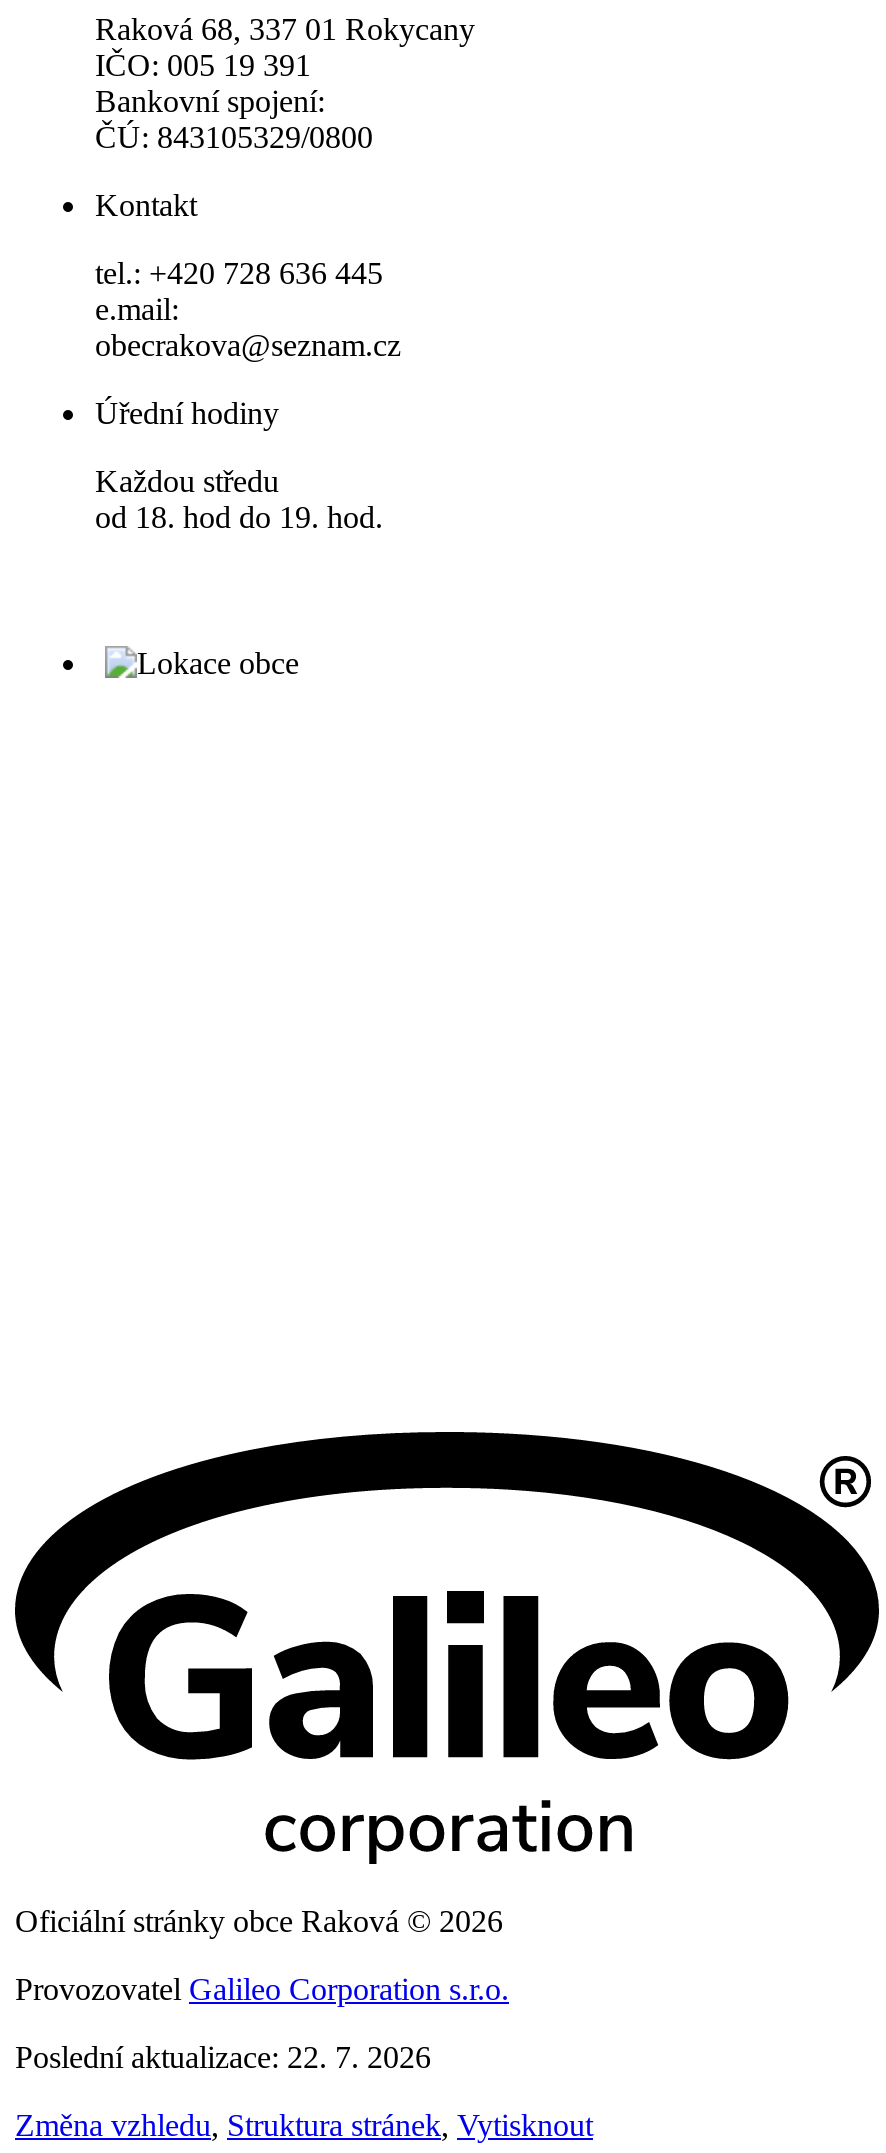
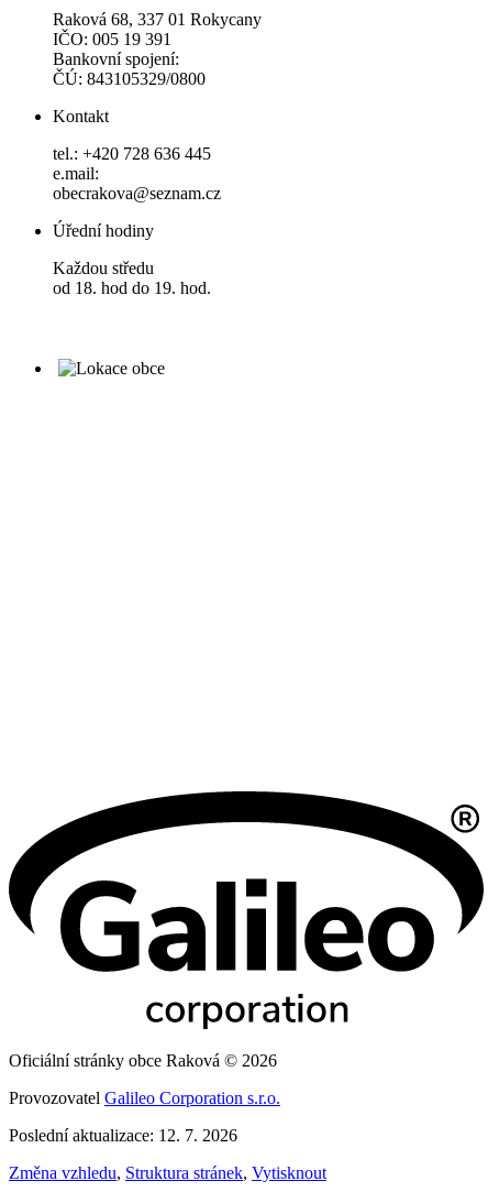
[15,2040,431,2074] Poslední aktualizace: 22. 7. 2026 -> [9,1126,237,1144] Poslední aktualizace: 12. 7. 2026

